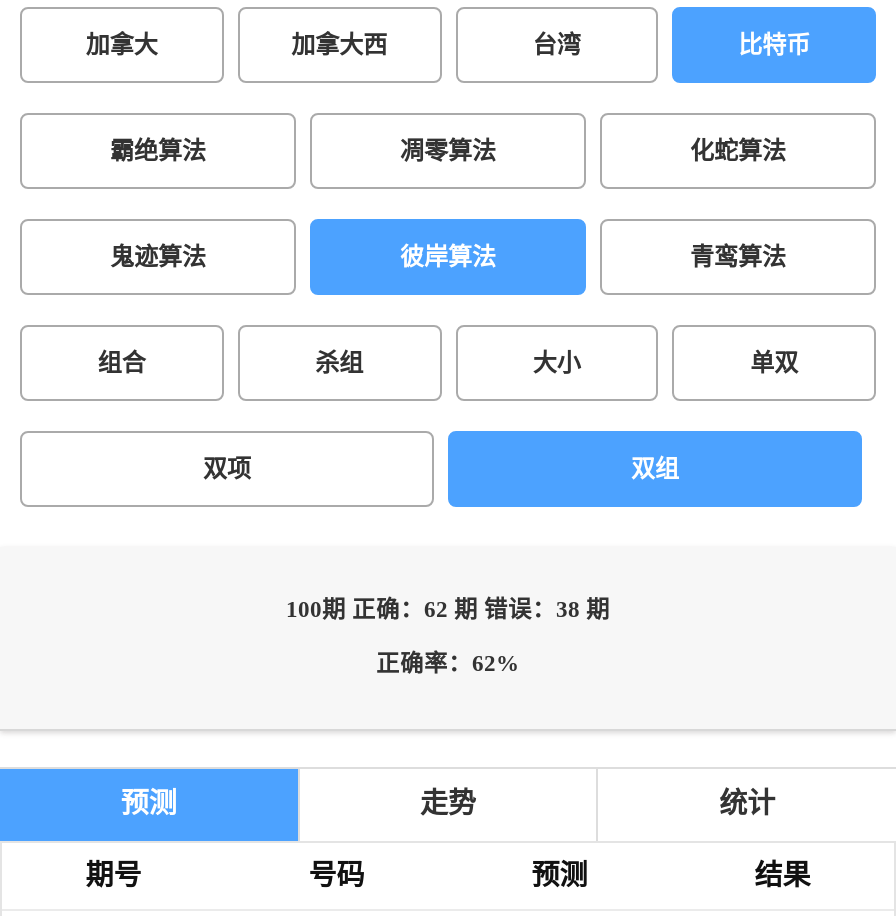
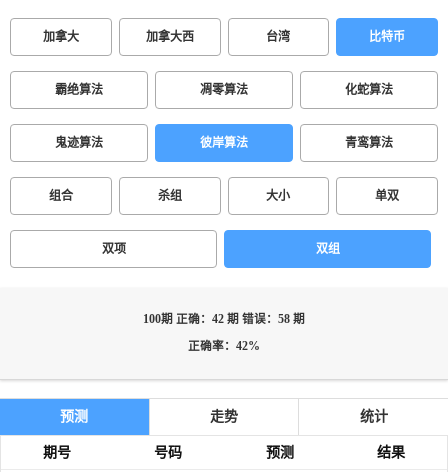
[286,597,610,623] 100期 正确：62 期 错误：38 期 -> [143,313,305,326] 100期 正确：42 期 错误：58 期
[376,651,520,677] 正确率：62% -> [188,340,260,353] 正确率：42%

